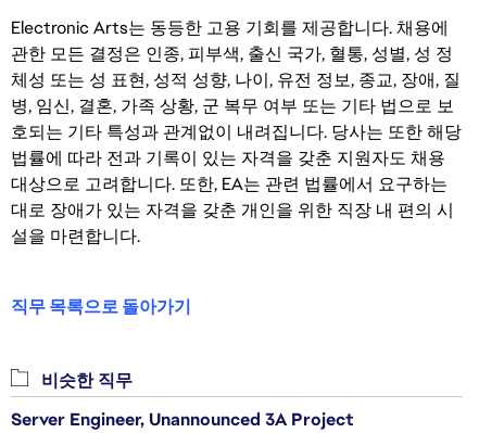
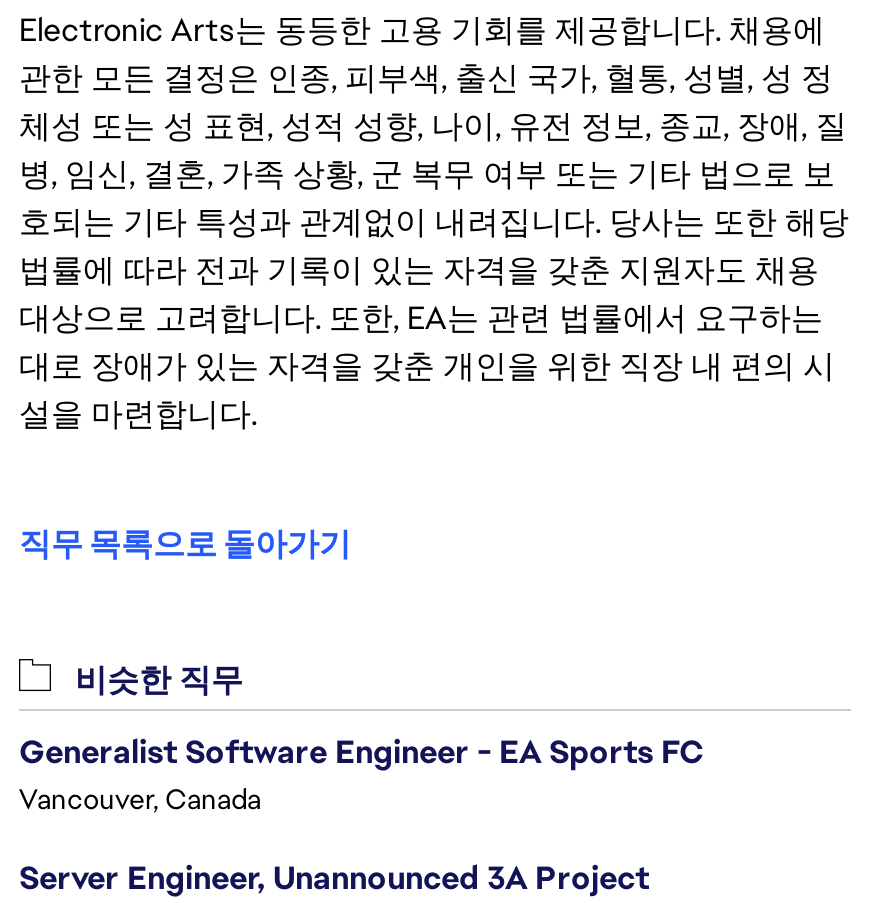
none -> [19,731,703,817] Generalist Software Engineer - EA Sports FC | Vancouver, Canada

